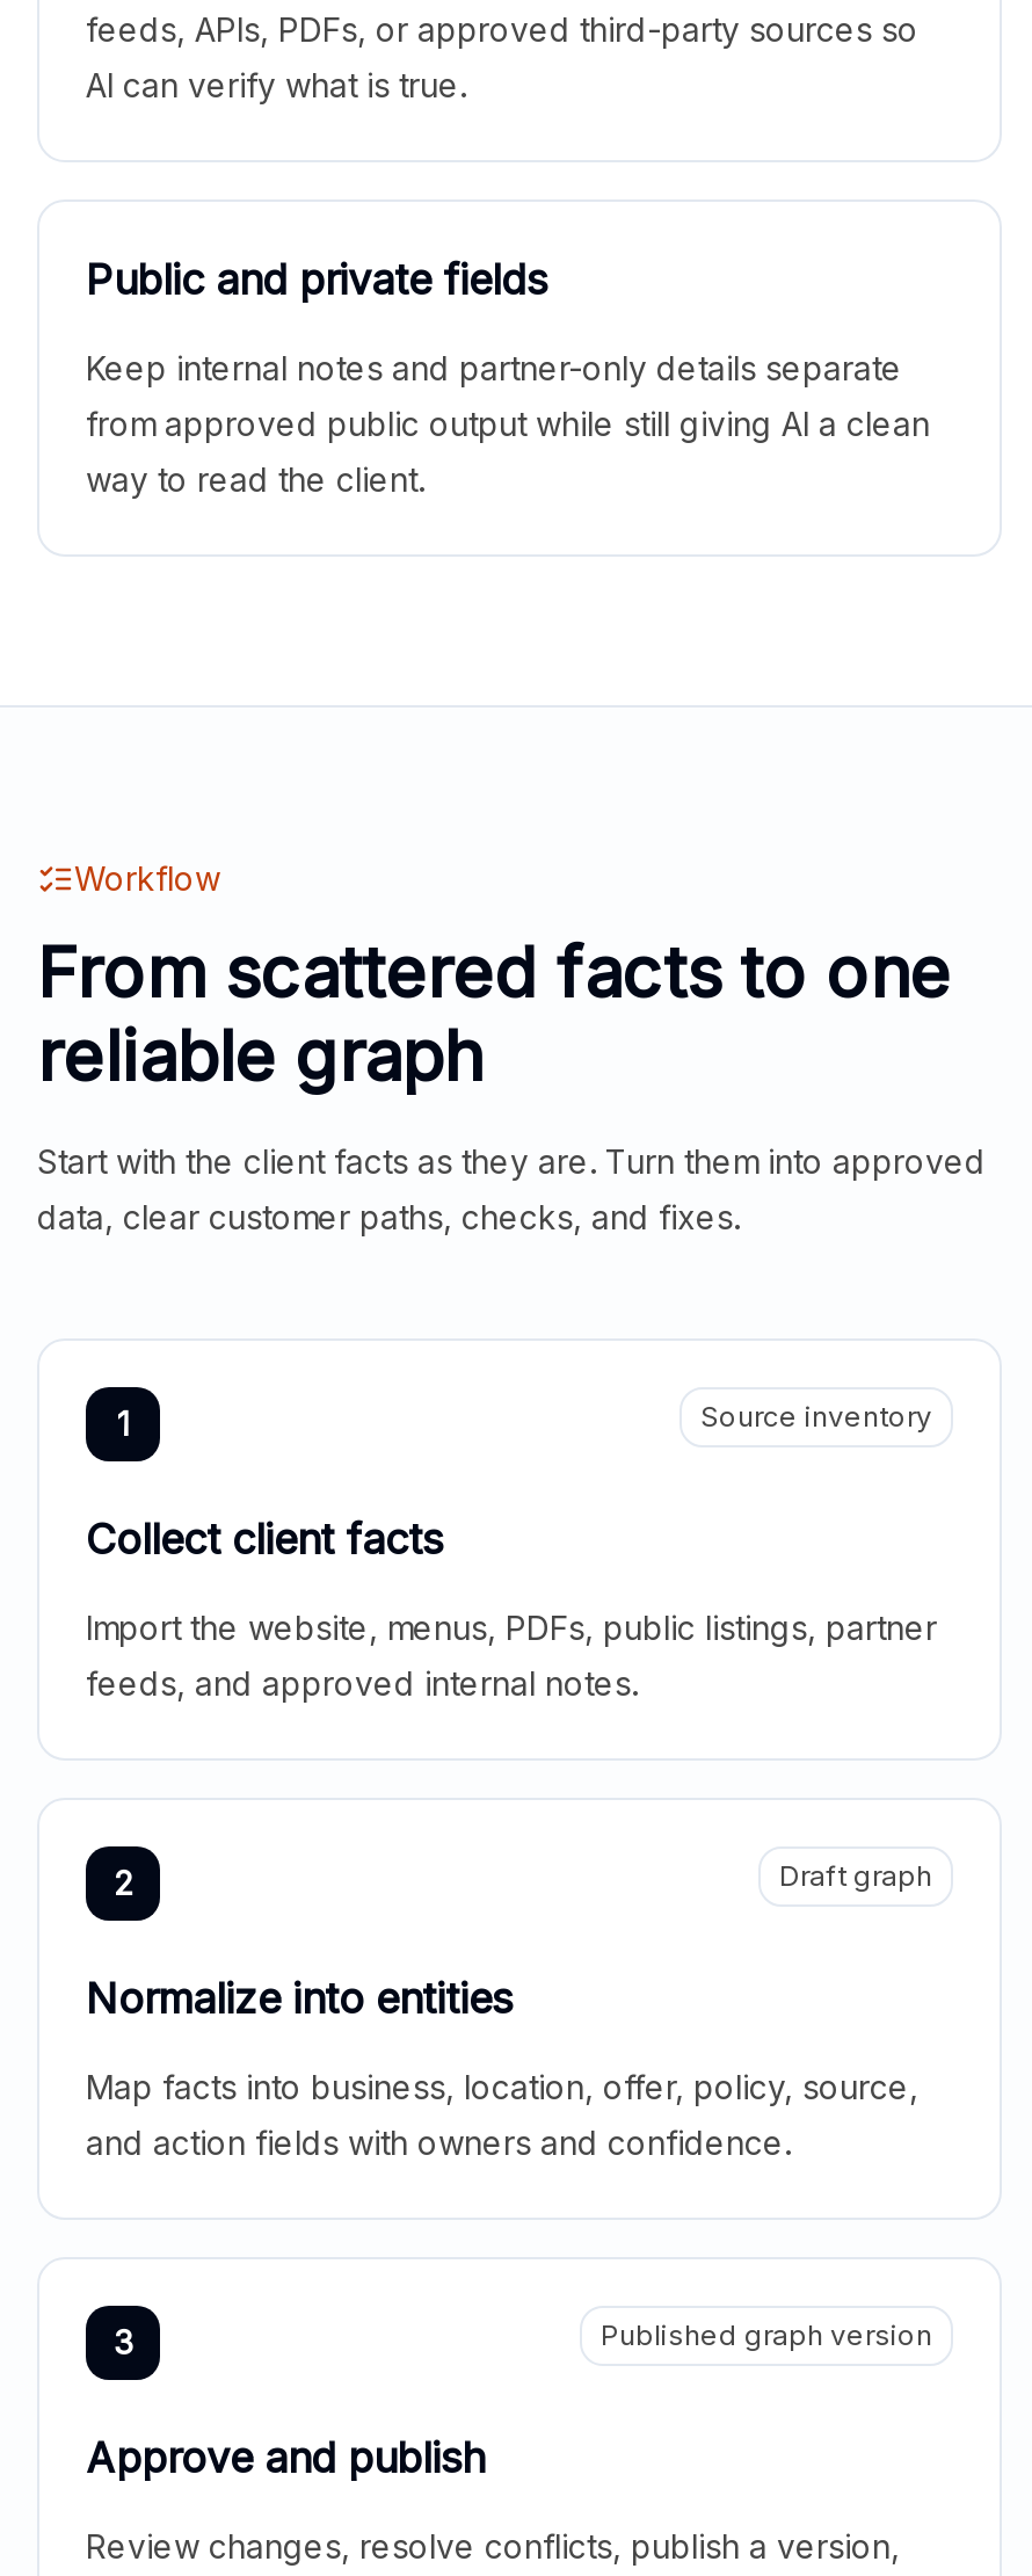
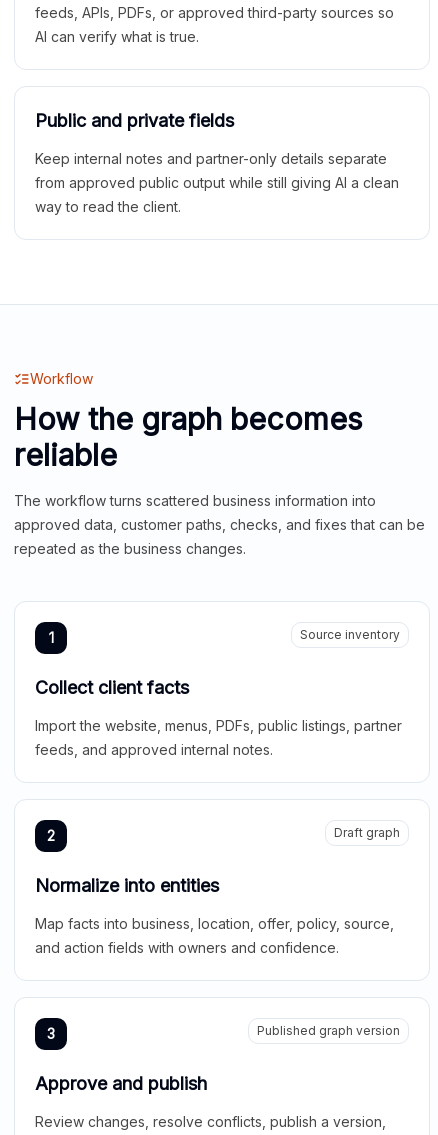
[37,930,951,1097] From scattered facts to one | reliable graph -> [14,401,362,473] How the graph becomes | reliable
[37,1141,986,1236] Start with the client facts as they are. Turn them into approved | data, clear customer paths, checks, and fixes. -> [14,492,425,557] The workflow turns scattered business information into | approved data, customer paths, checks, and fixes that can be | repeated as the business changes.

